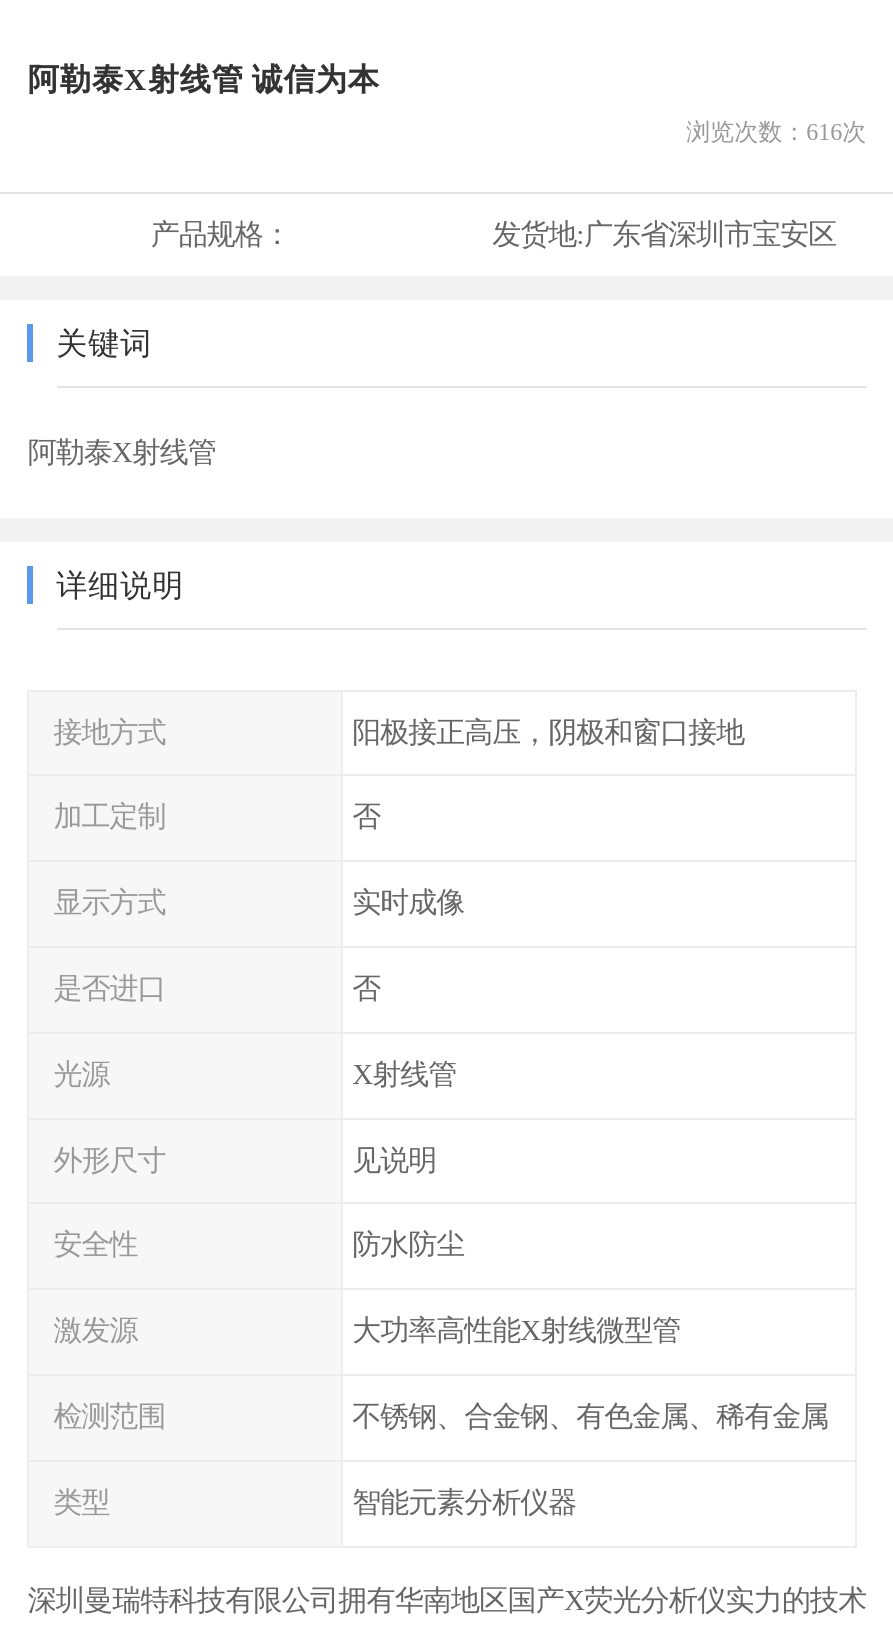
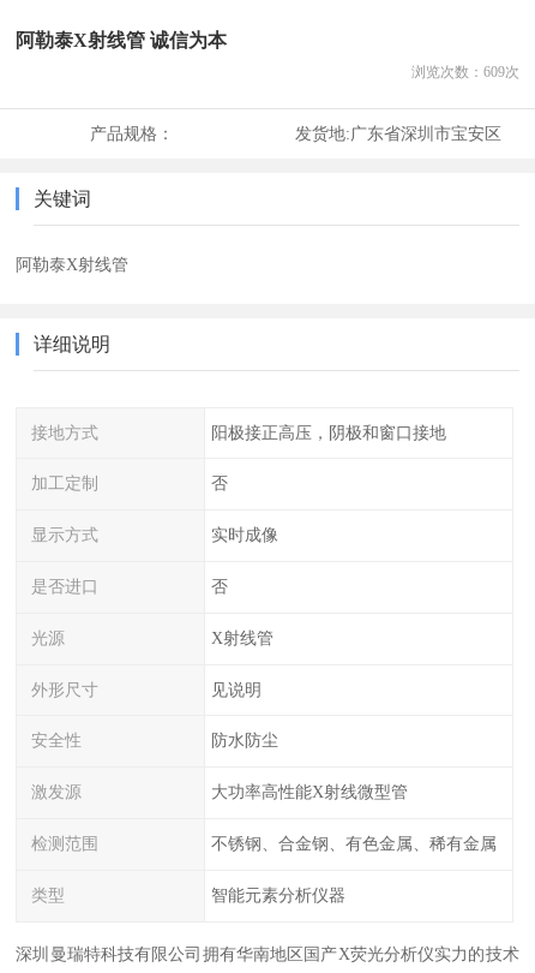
[686,117,866,145] 浏览次数：616次 -> [411,63,519,80] 浏览次数：609次

